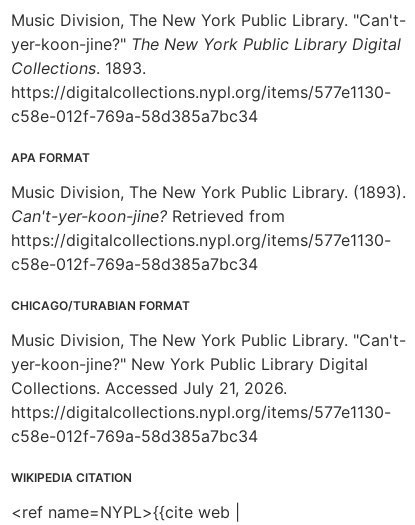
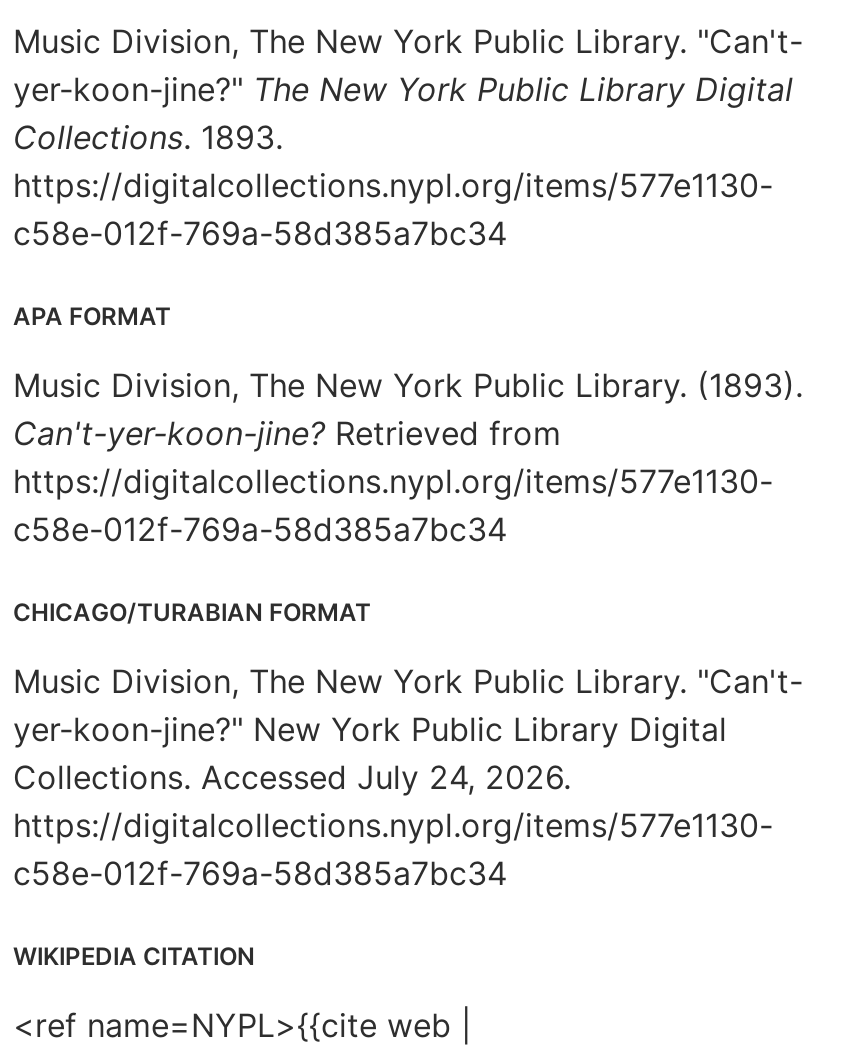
[11,378,287,398] Collections. Accessed July 21, 2026. -> [13,757,571,797] Collections. Accessed July 24, 2026.

